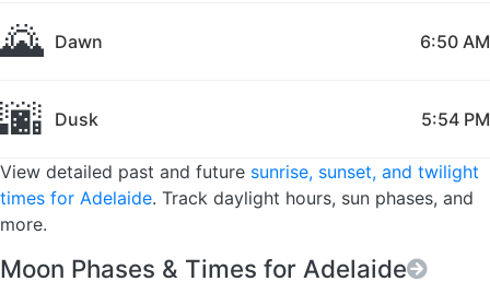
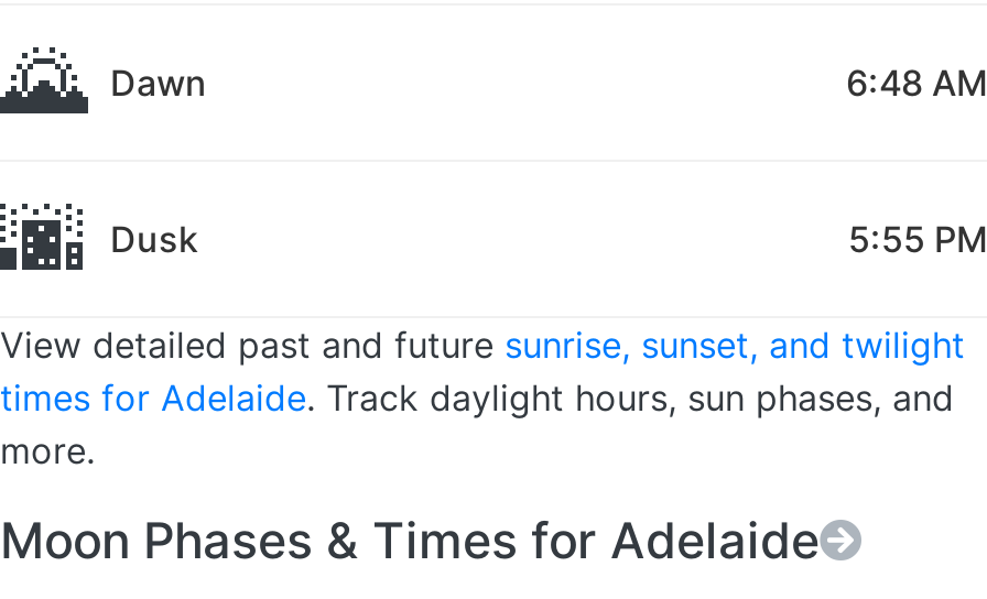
[420,31,490,52] 6:50 AM -> [846,61,987,105] 6:48 AM
[421,108,490,130] 5:54 PM -> [848,217,987,261] 5:55 PM

